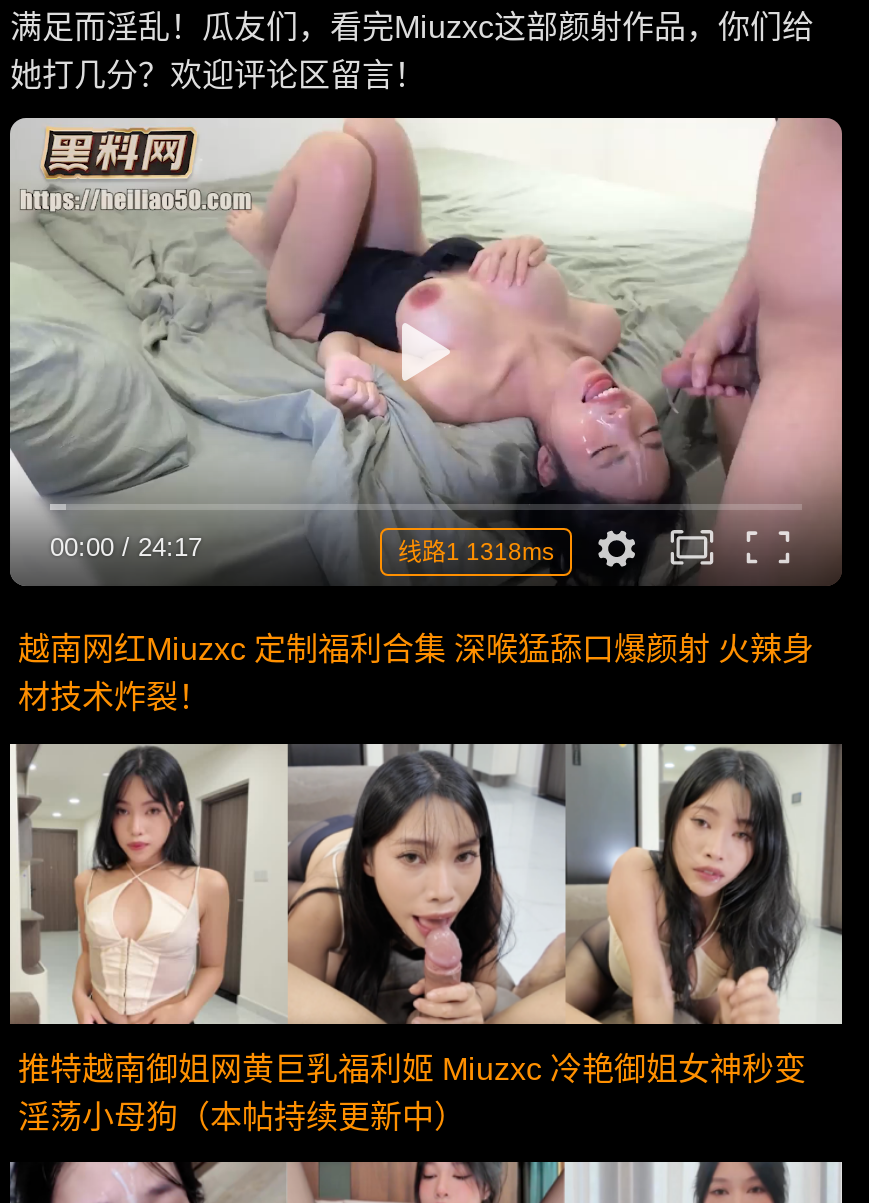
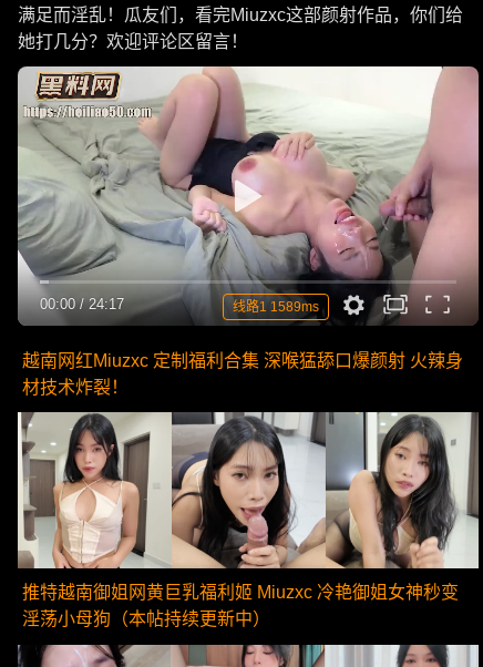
[398,539,554,567] 线路1 1318ms -> [233,299,319,314] 线路1 1589ms

